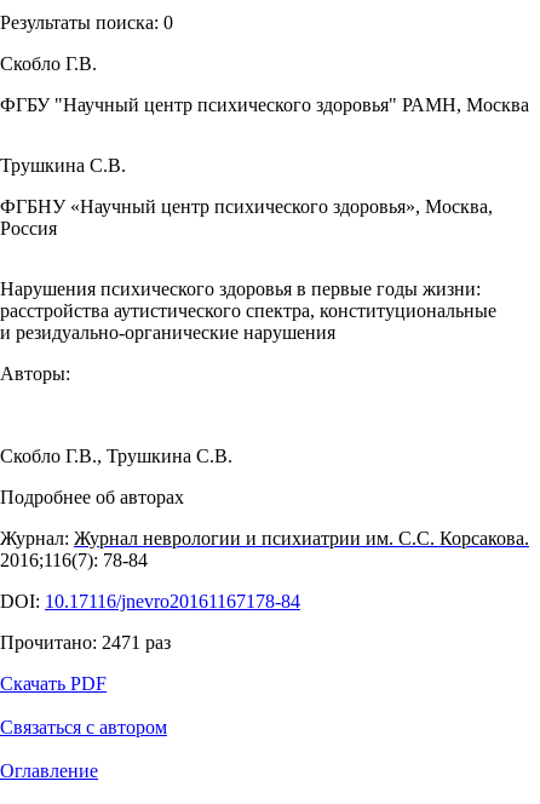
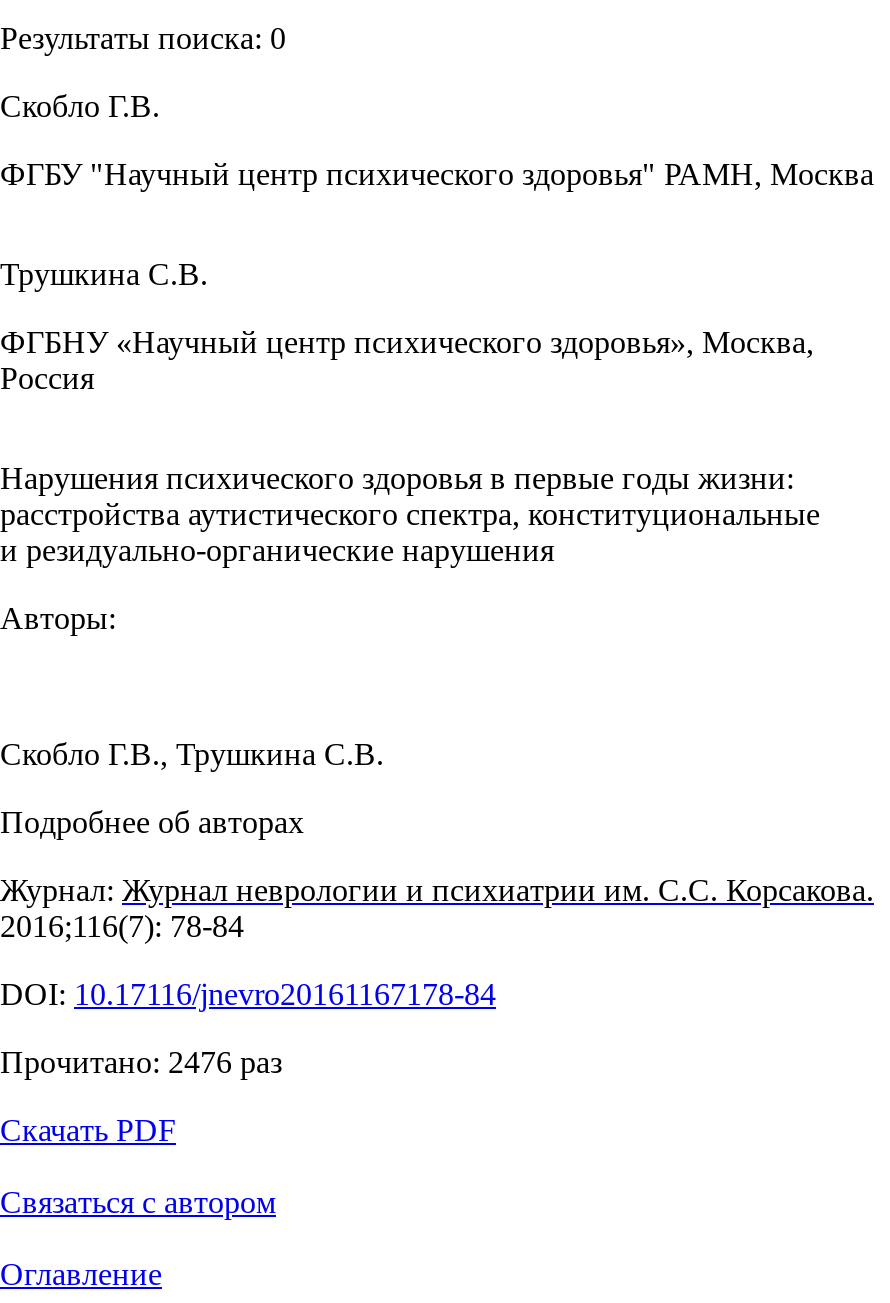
[0,632,171,653] Прочитано: 2471 раз -> [0,1045,282,1079] Прочитано: 2476 раз

